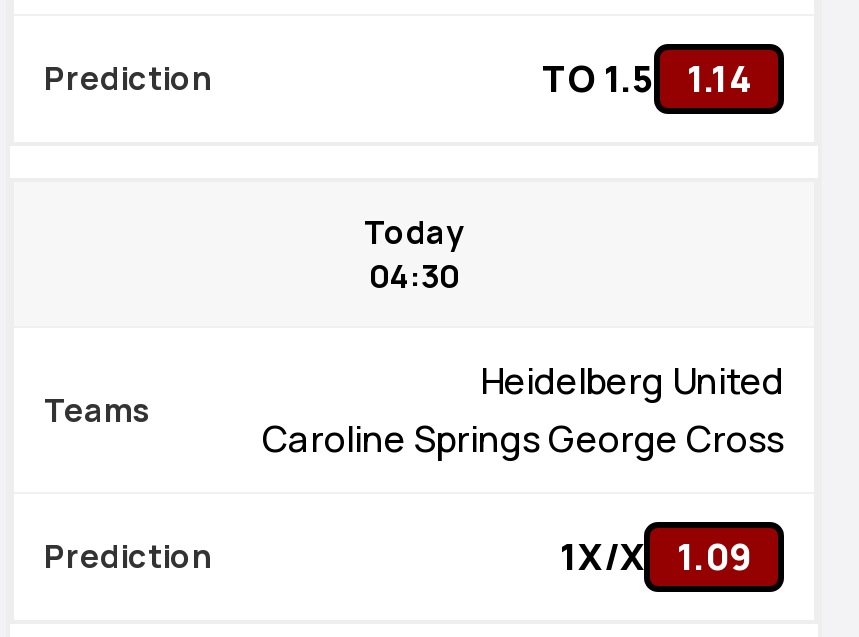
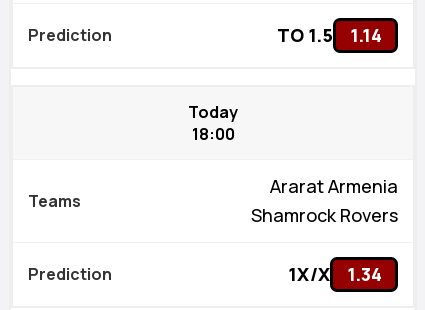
[369,254,459,298] 04:30 -> [191,123,234,145] 18:00
[262,356,784,462] Heidelberg United | Caroline Springs George Cross -> [251,174,398,227] Ararat Armenia | Shamrock Rovers
[560,533,751,581] 1X/X 1.09 -> [288,262,381,286] 1X/X 1.34

